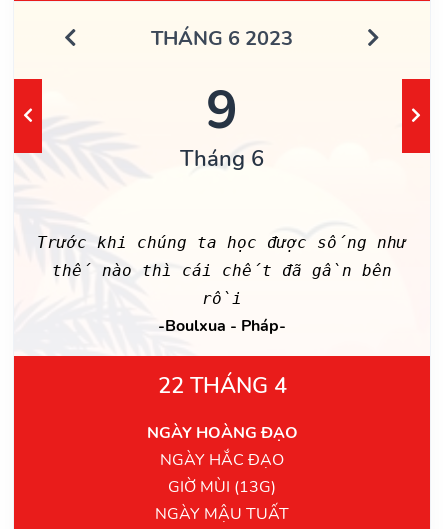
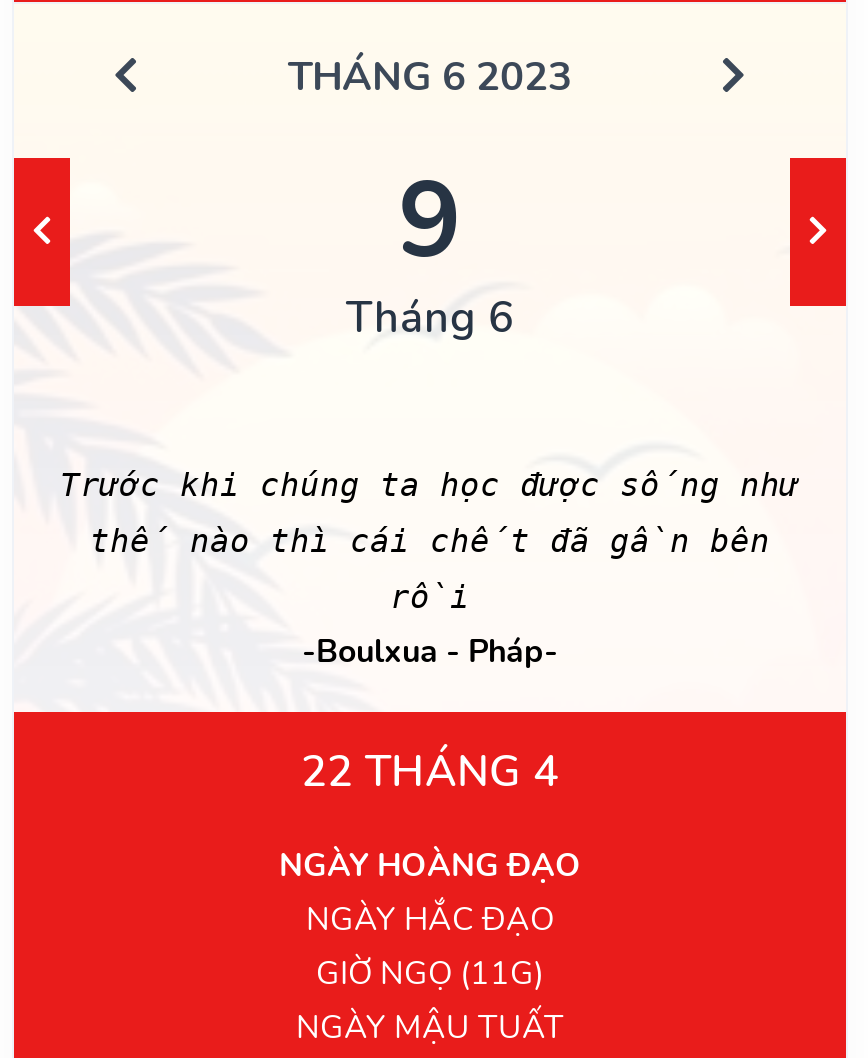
[168,476,276,498] GIỜ MÙI (13G) -> [316,952,544,996] GIỜ NGỌ (11G)

